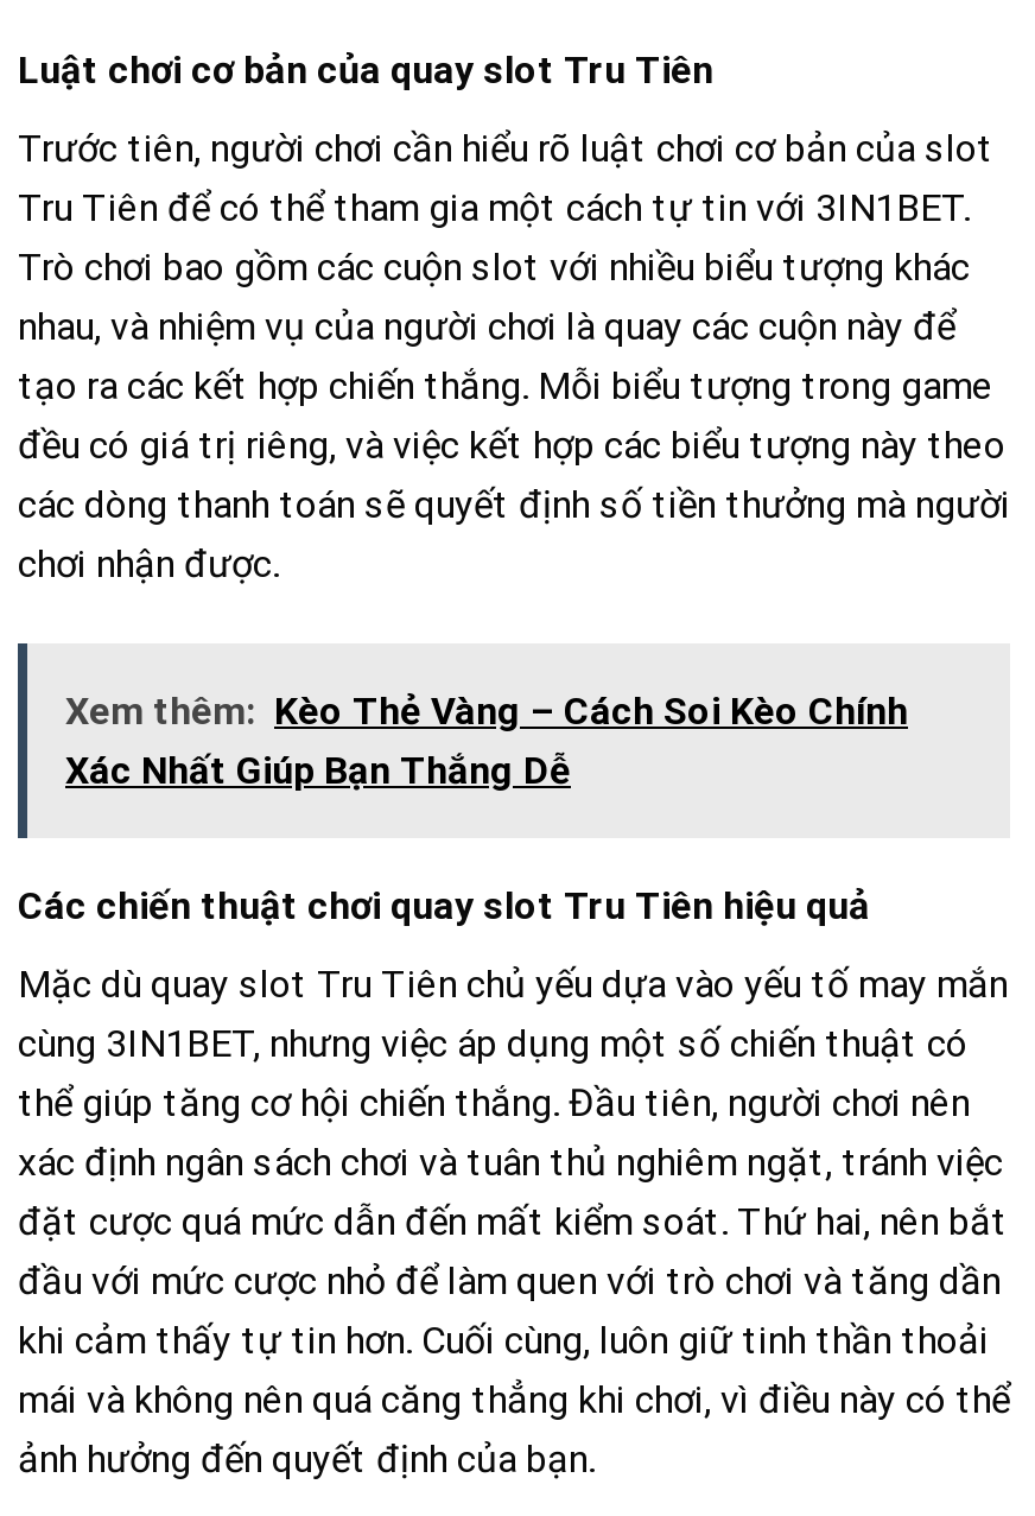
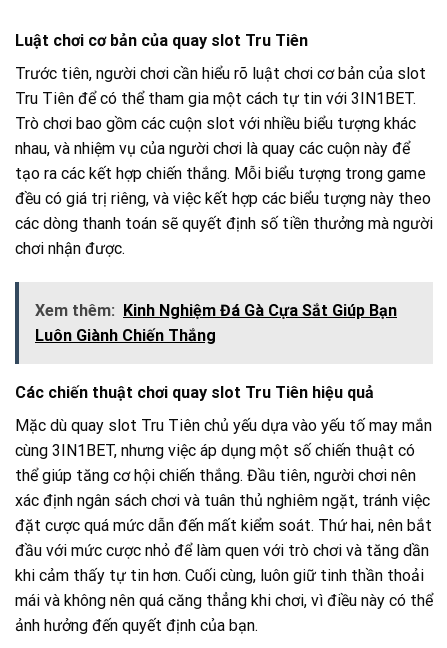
[65,688,908,792] Xem thêm: Kèo Thẻ Vàng – Cách Soi Kèo Chính | Xác Nhất Giúp Bạn Thắng Dễ -> [35,301,397,345] Xem thêm: Kinh Nghiệm Đá Gà Cựa Sắt Giúp Bạn | Luôn Giành Chiến Thắng

